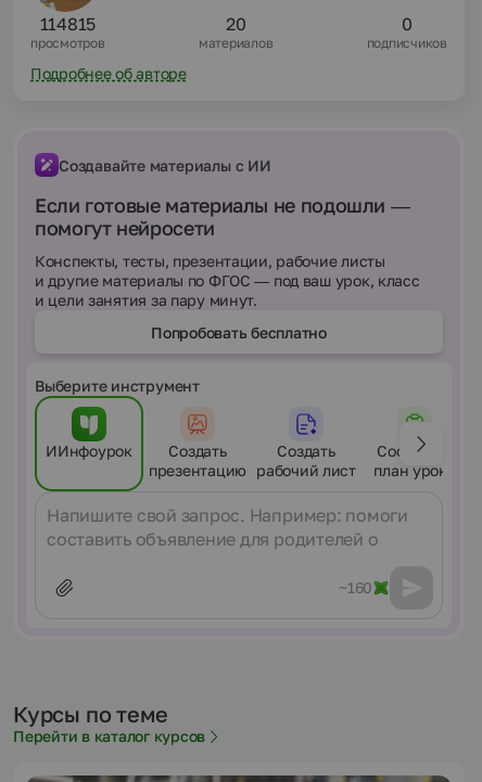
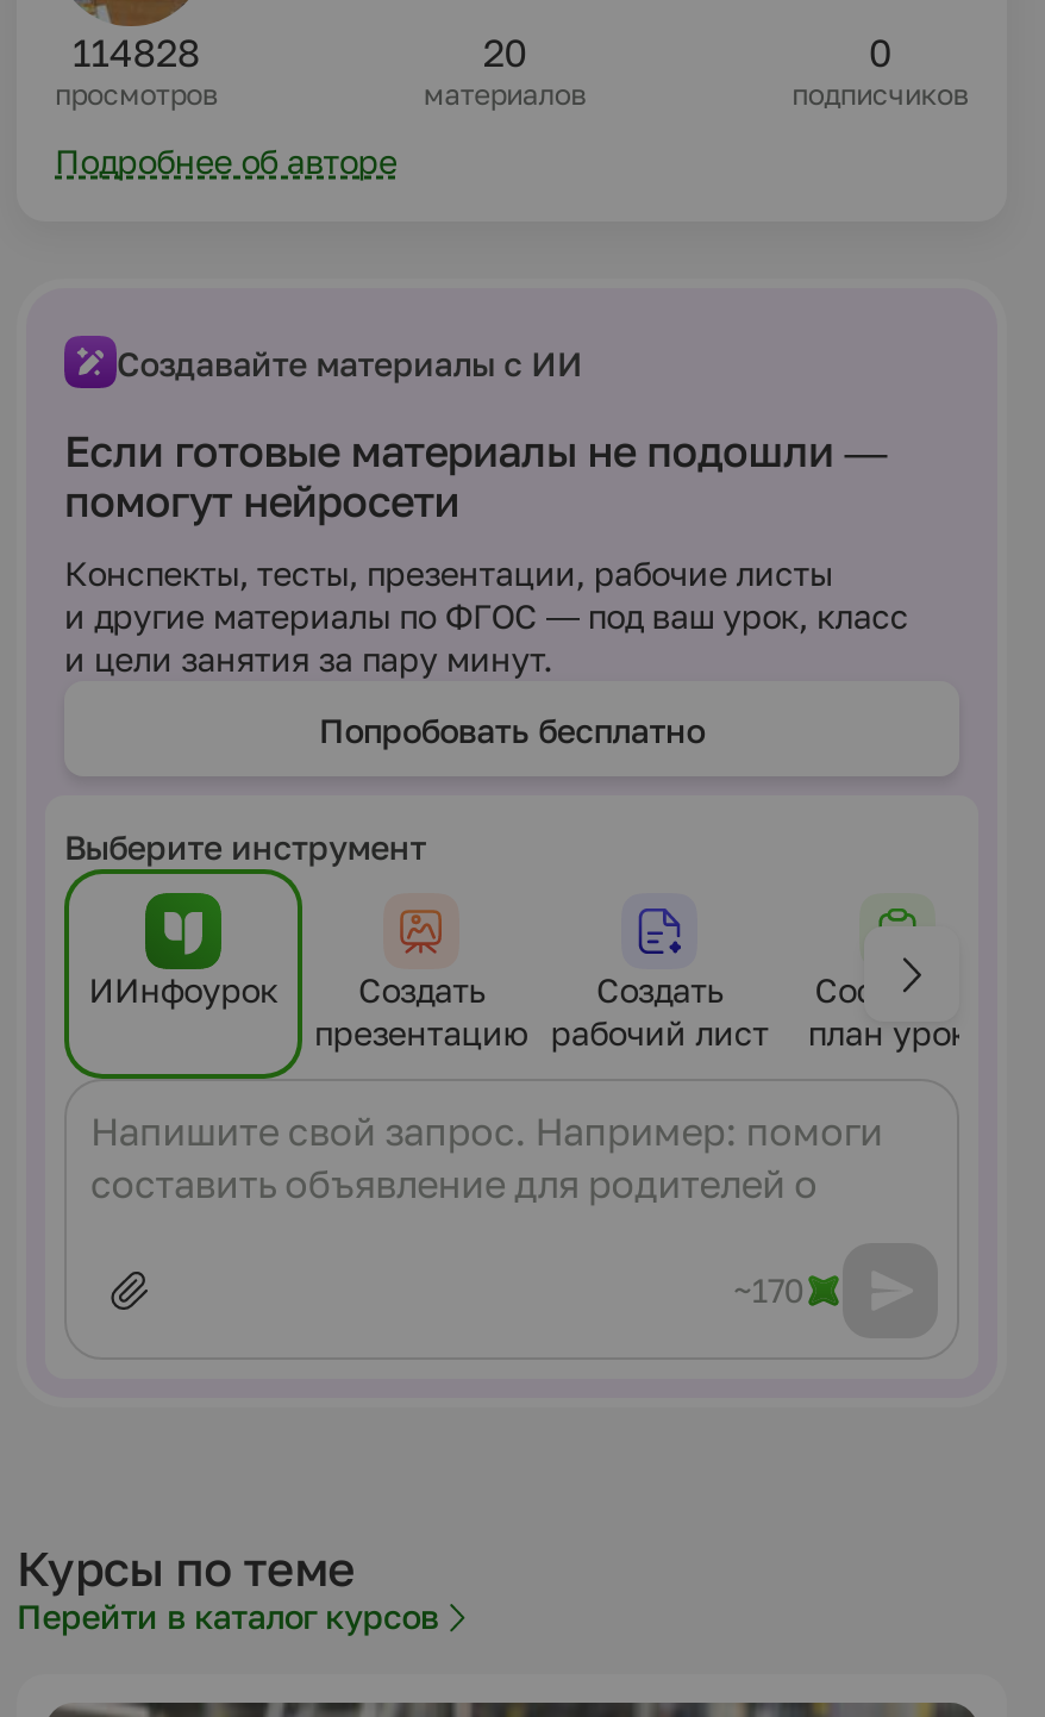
[40,13,96,35] 114815 -> [73,29,200,76] 114828
[339,578,372,597] ~160 -> [733,1269,805,1310] ~170

